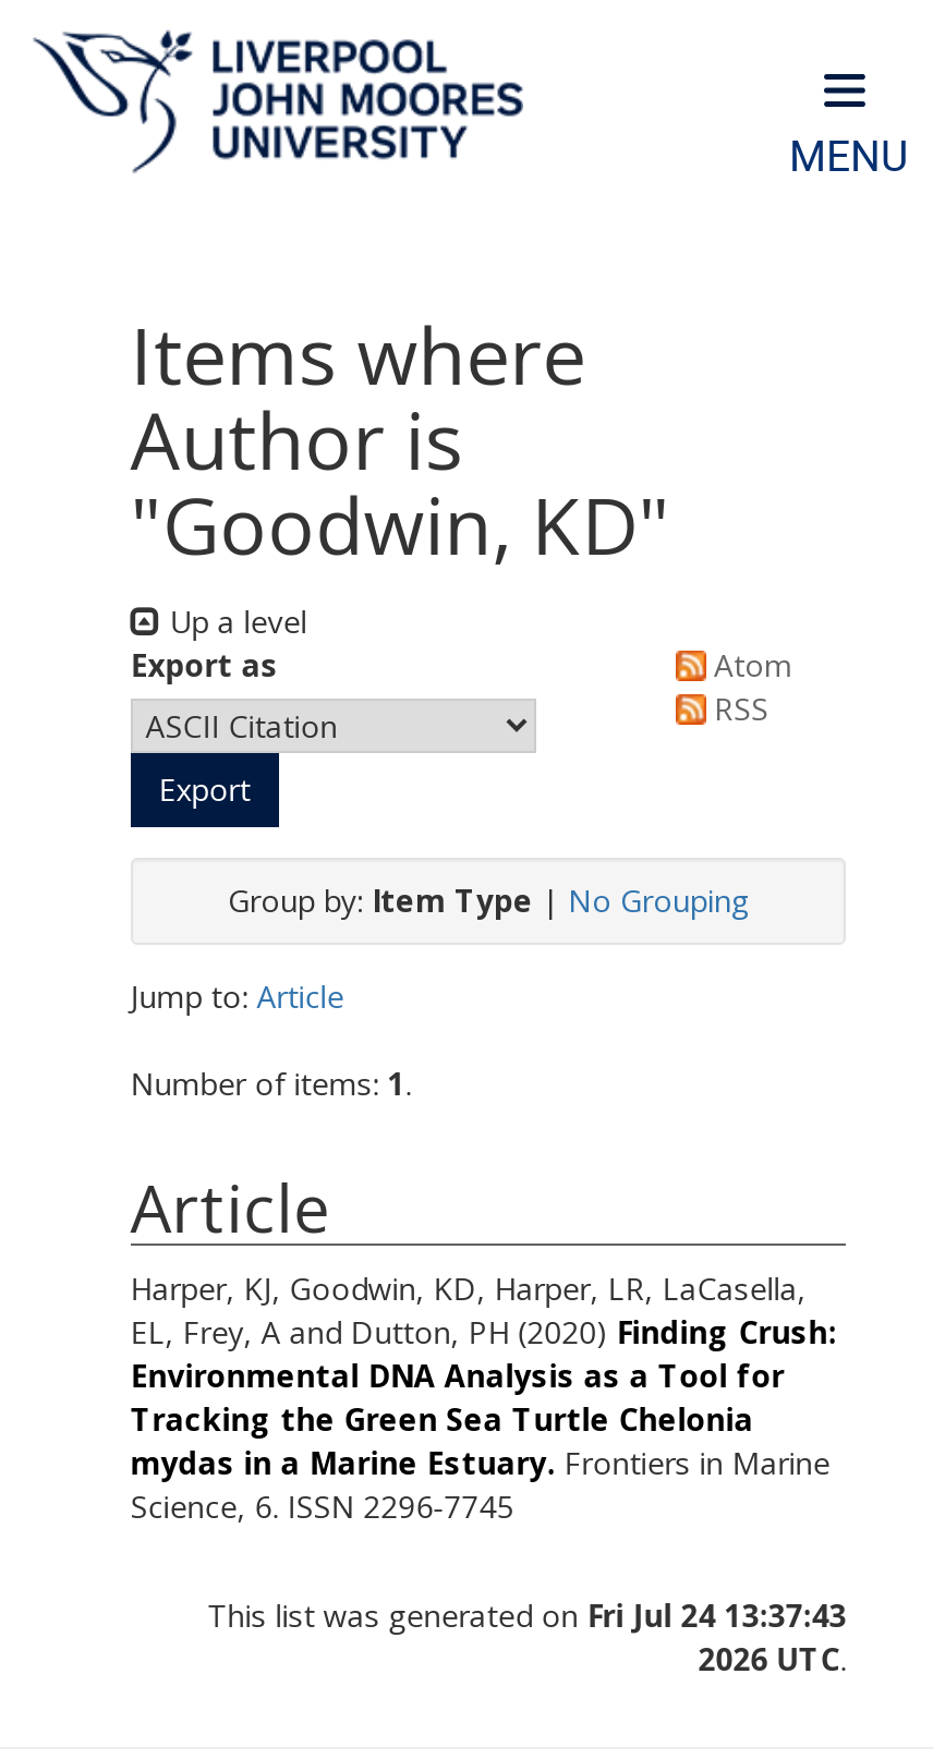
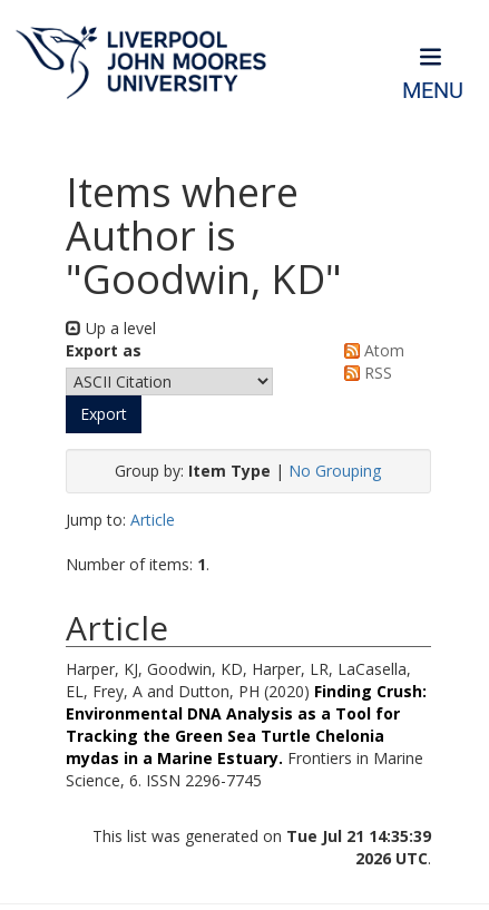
[208,1594,846,1635] This list was generated on Fri Jul 24 13:37:43 -> [93,825,431,846] This list was generated on Tue Jul 21 14:35:39

